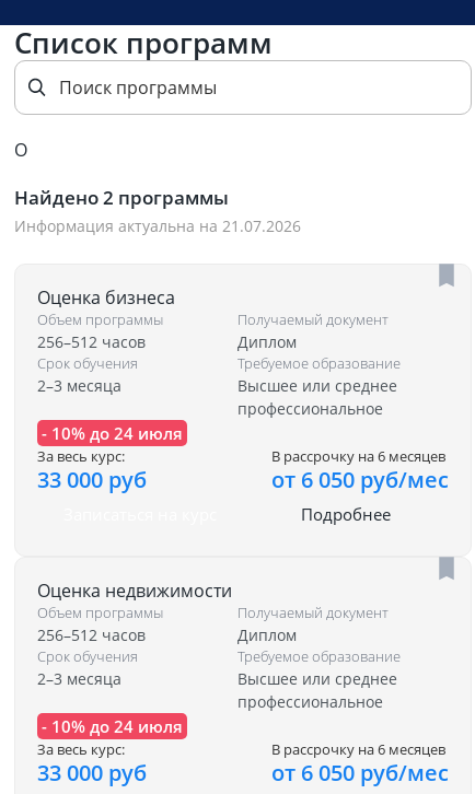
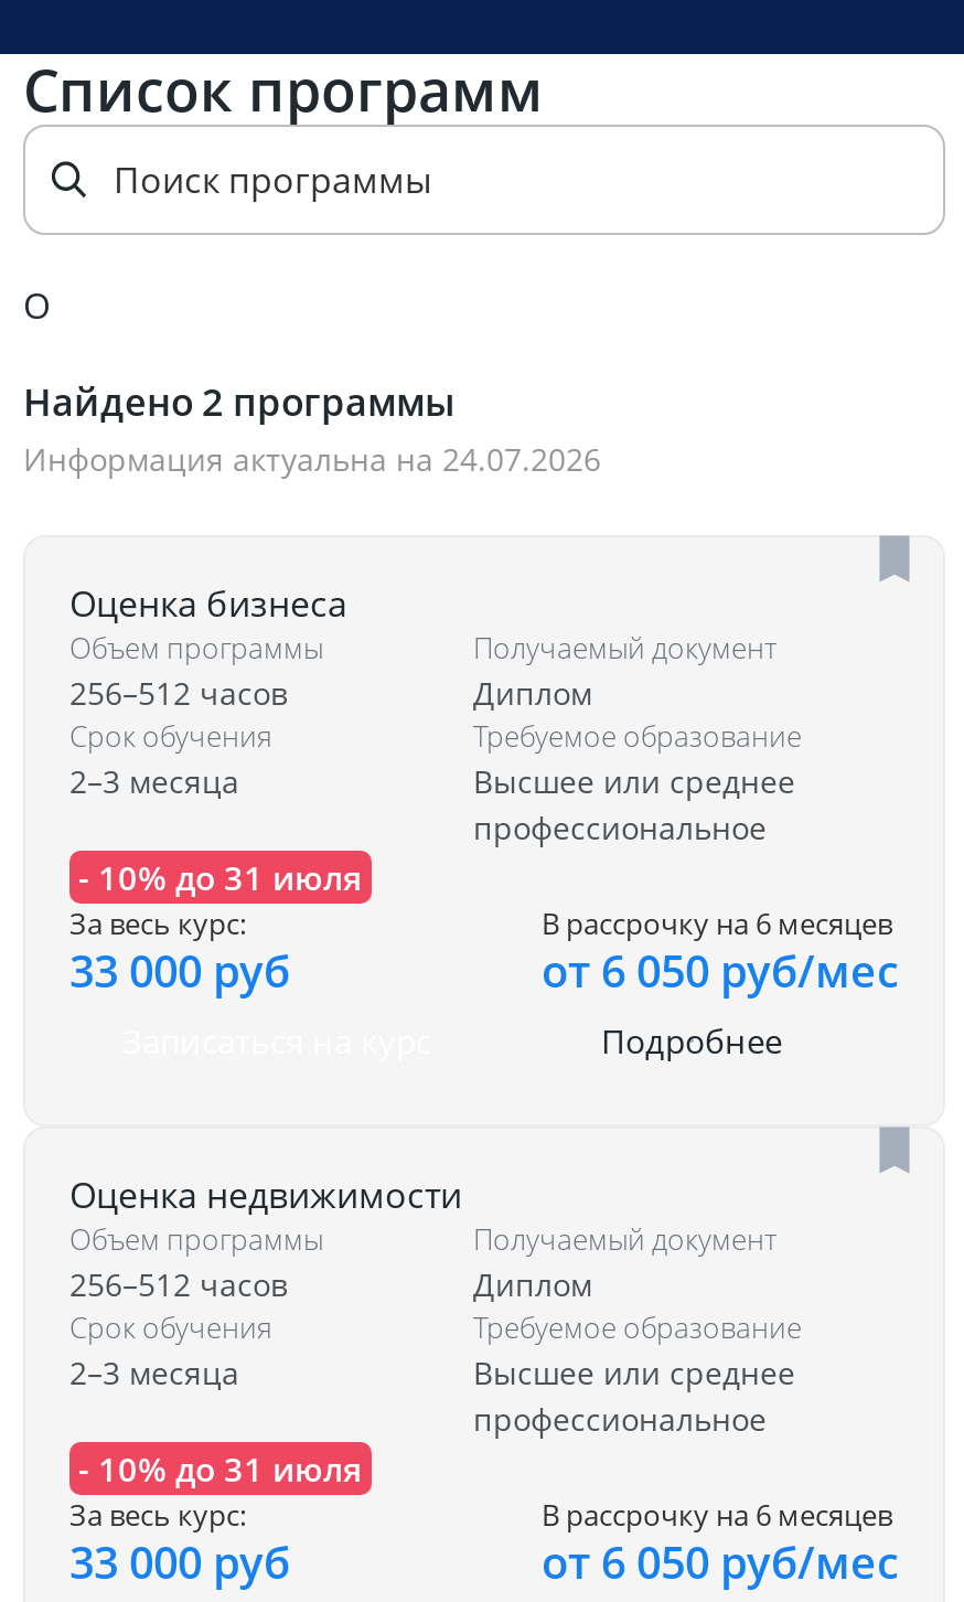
[14,216,301,237] Информация актуальна на 21.07.2026 -> [23,439,601,481] Информация актуальна на 24.07.2026
[42,423,183,444] - 10% до 24 июля -> [78,856,363,900] - 10% до 31 июля
[42,716,183,738] - 10% до 24 июля -> [78,1447,363,1491] - 10% до 31 июля

